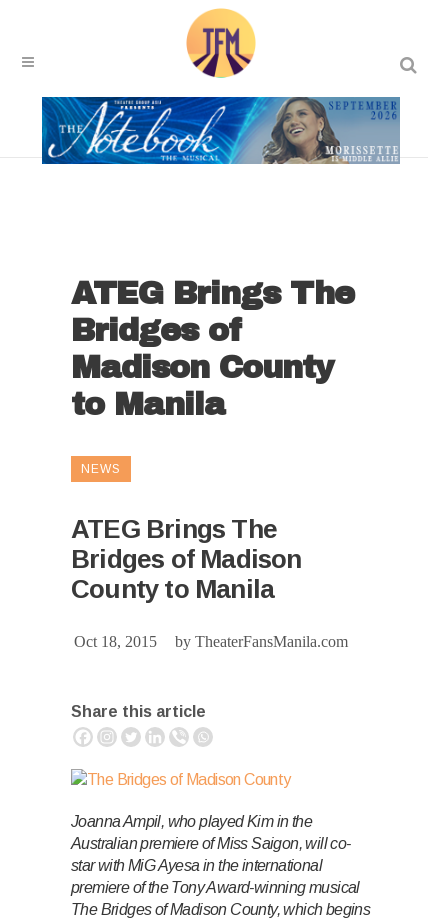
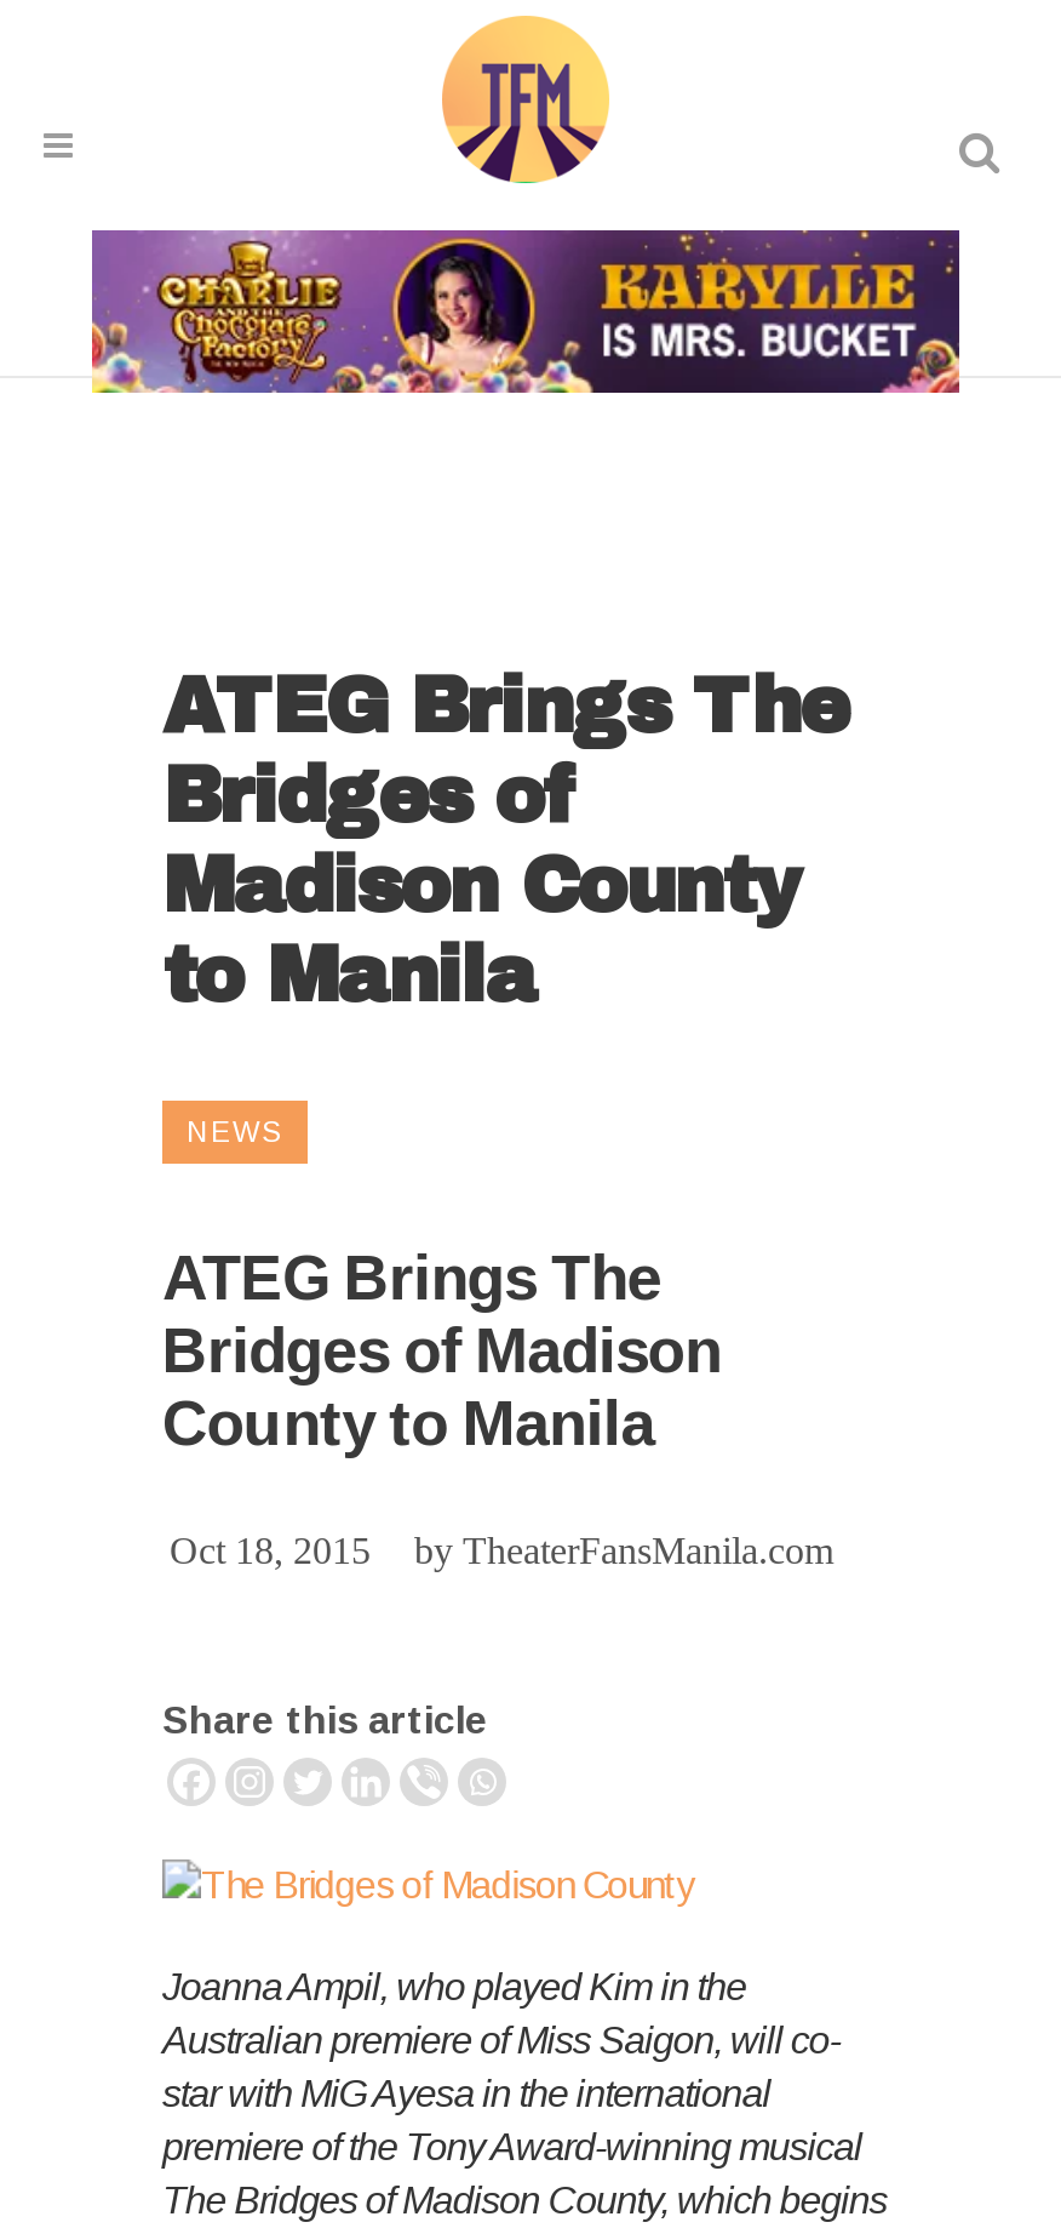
[41,96,401,165] [image] -> [90,228,962,395] [image]

